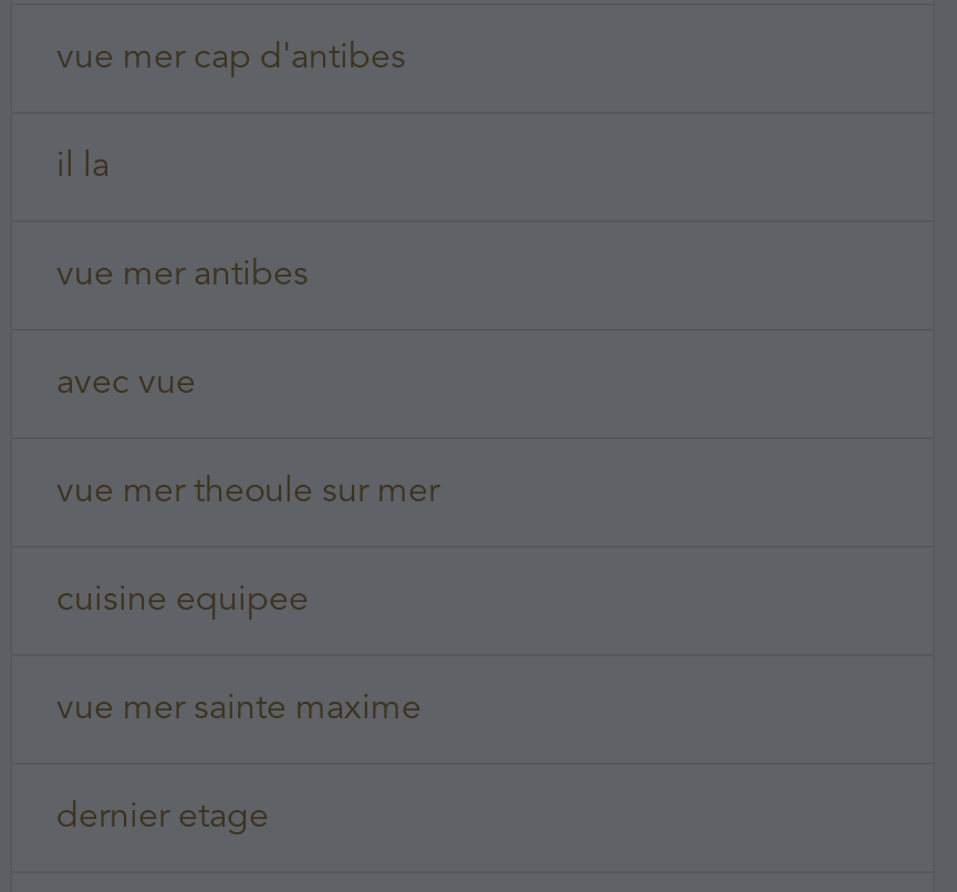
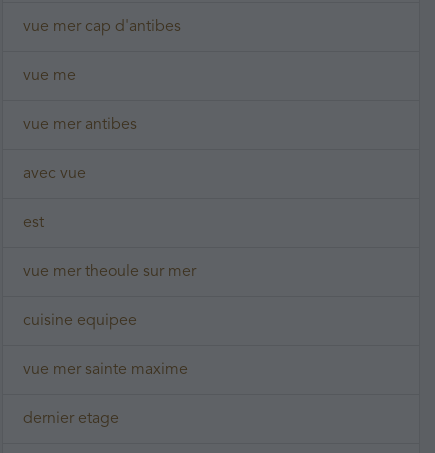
[56,149,110,185] il la -> [23,68,76,84] vue me
none -> [23,215,44,231] est

